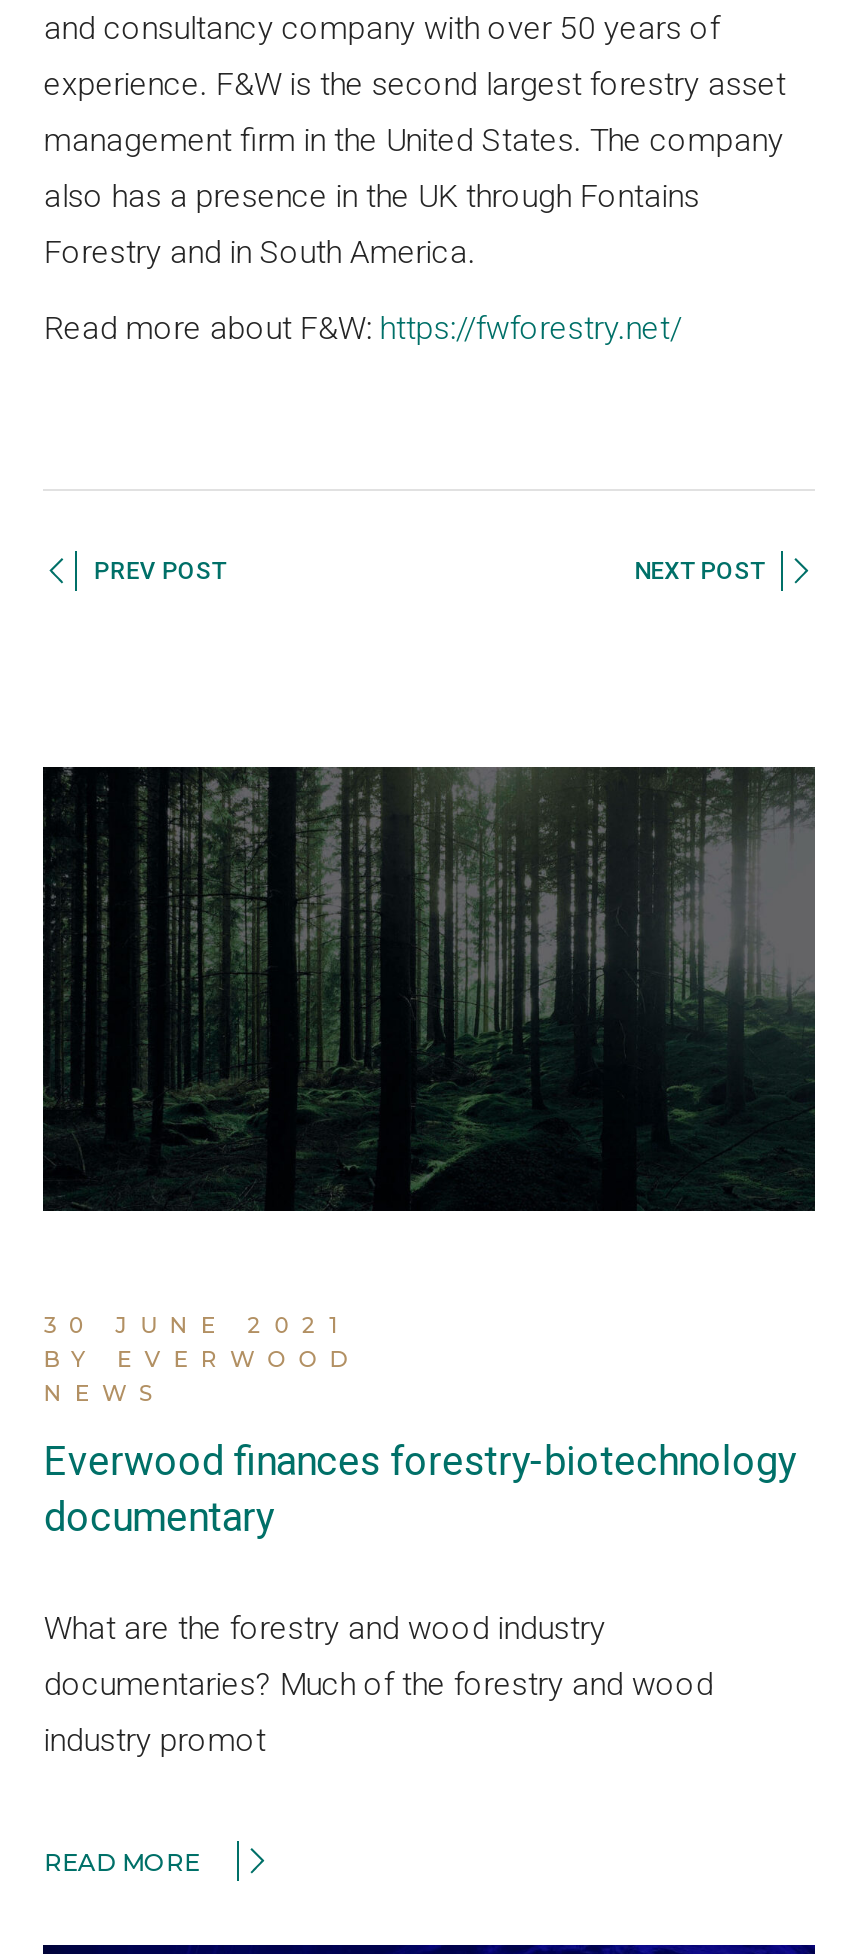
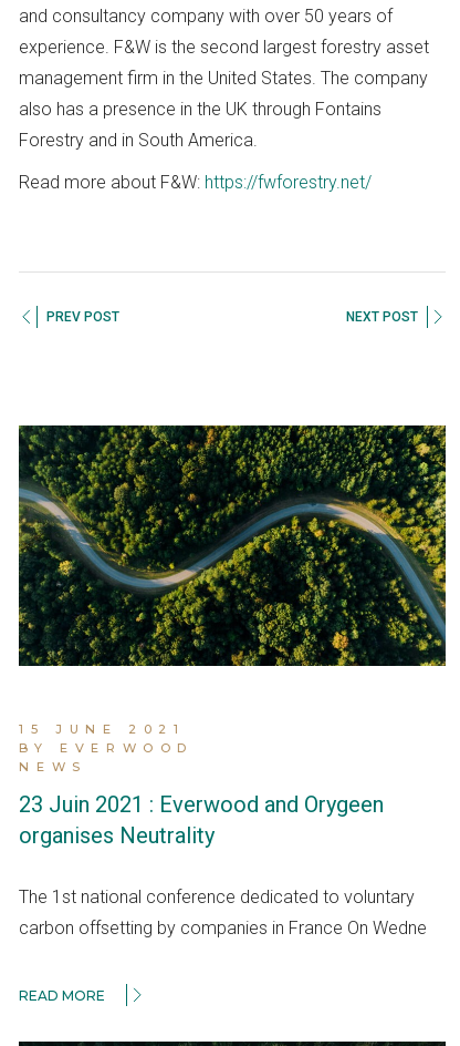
[41,766,815,1214] [image] -> [18,424,447,667] [image]
[44,1311,350,1339] 30 JUNE 2021 -> [19,721,185,737] 15 JUNE 2021
[44,1437,796,1759] Everwood finances forestry-biotechnology | documentary | What are the forestry and wood industry | documentaries? Much of the forestry and wood | industry promot -> [19,791,427,938] 23 Juin 2021 : Everwood and Orygeen | organises Neutrality | The 1st national conference dedicated to voluntary | carbon offsetting by companies in France On Wedne

